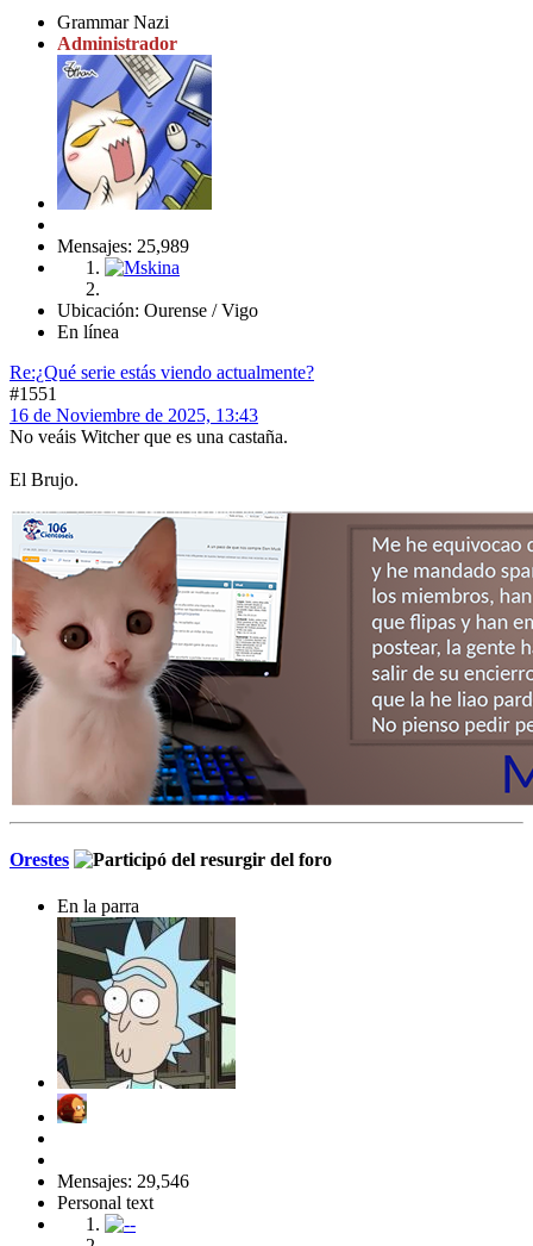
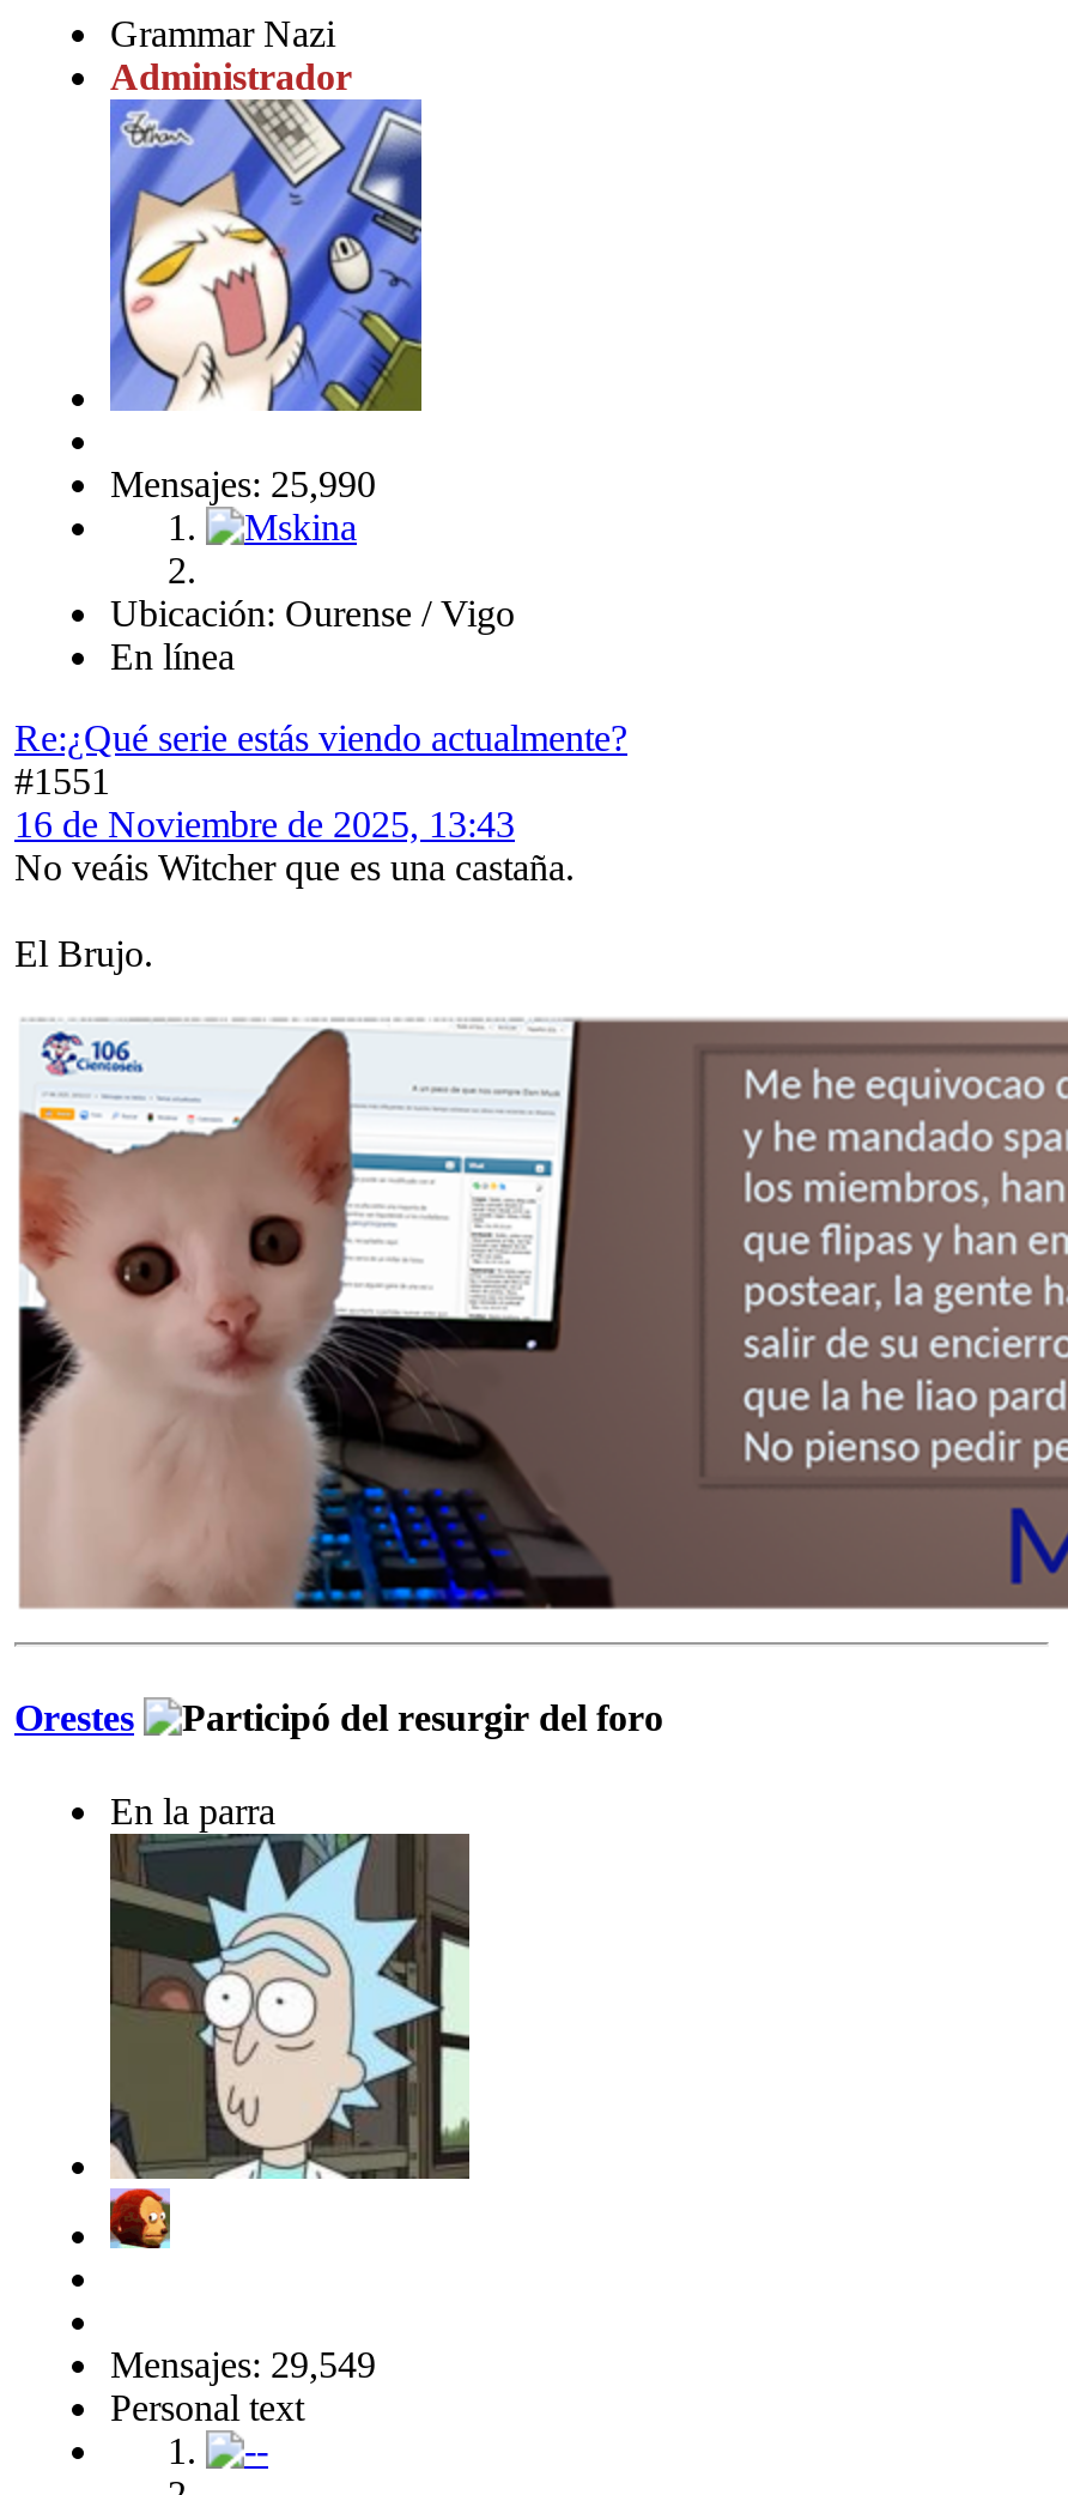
[57,236,189,256] Mensajes: 25,989 -> [110,463,376,504] Mensajes: 25,990
[57,1171,189,1191] Mensajes: 29,546 -> [110,2345,376,2385] Mensajes: 29,549

